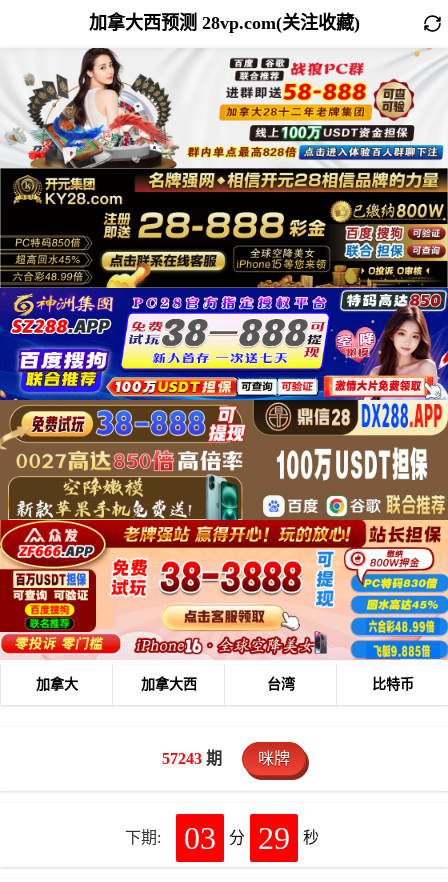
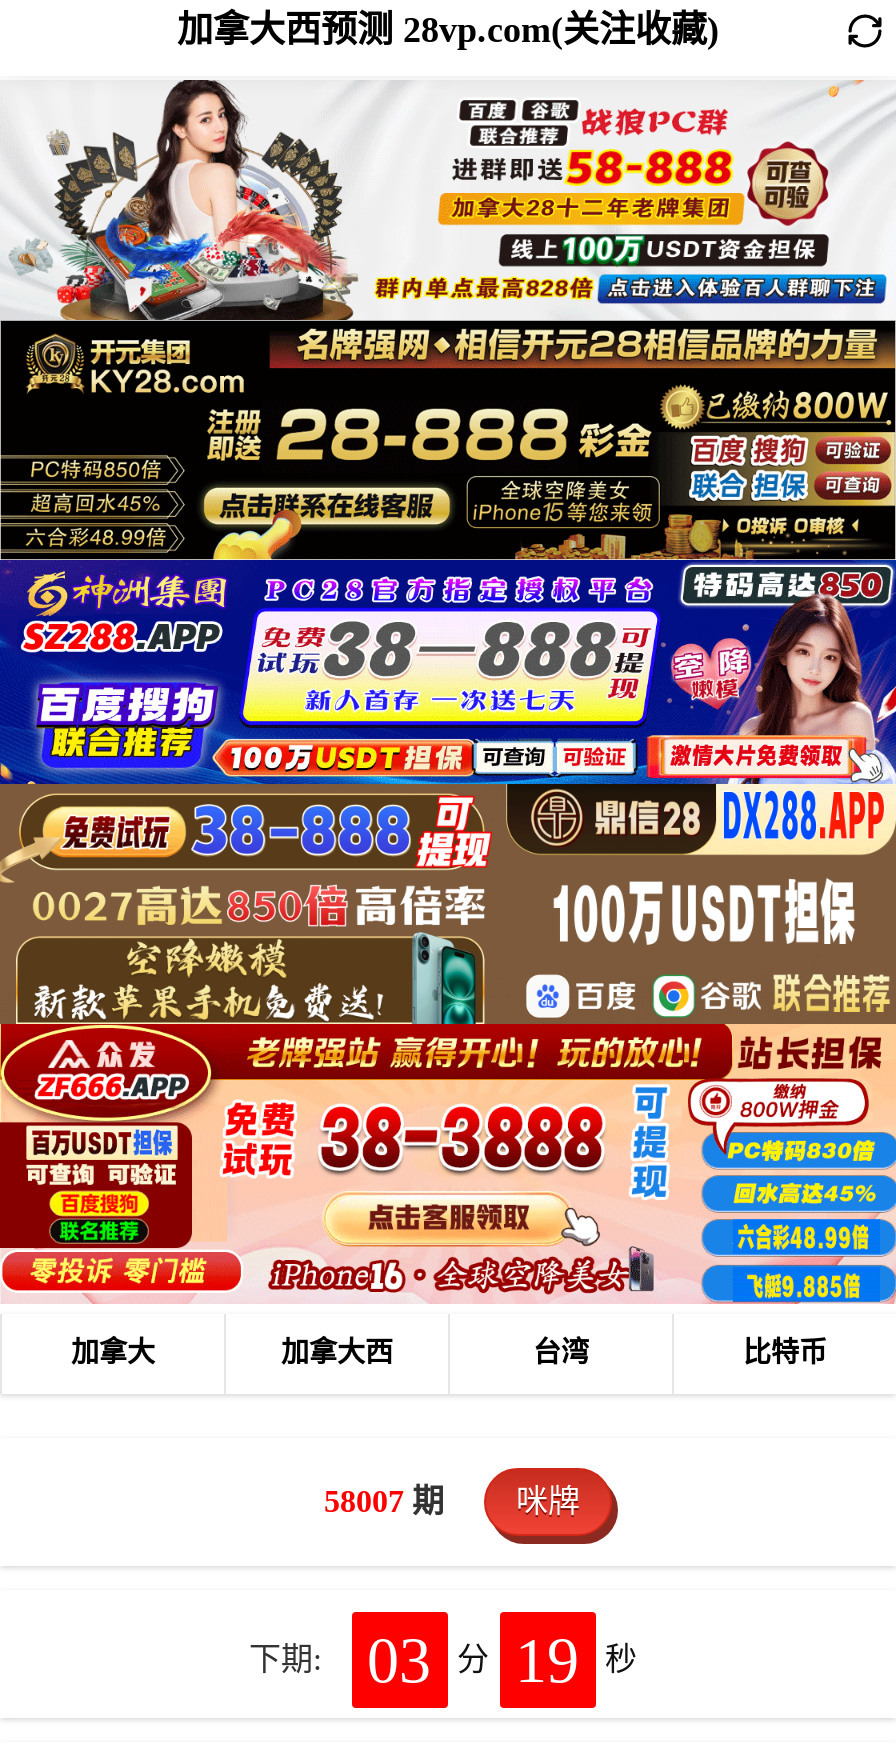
[162,750,222,767] 57243期 -> [324,1484,444,1518] 58007期
[124,820,318,856] 下期: 03 分 29 秒 -> [249,1624,637,1696] 下期: 03 分 19 秒

